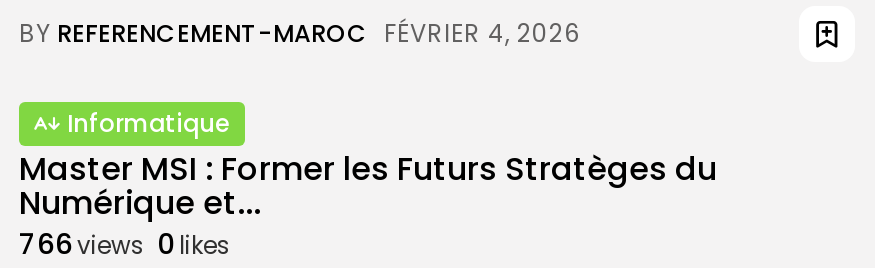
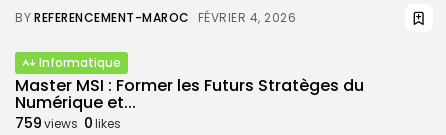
[19,225,231,265] 766 views 0 likes -> [15,113,121,133] 759 views 0 likes

